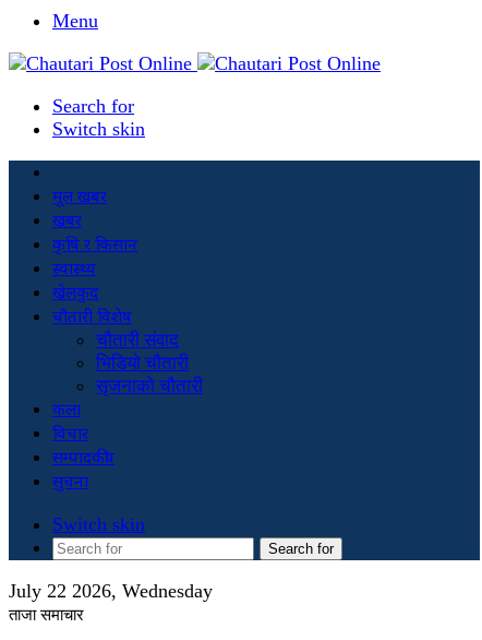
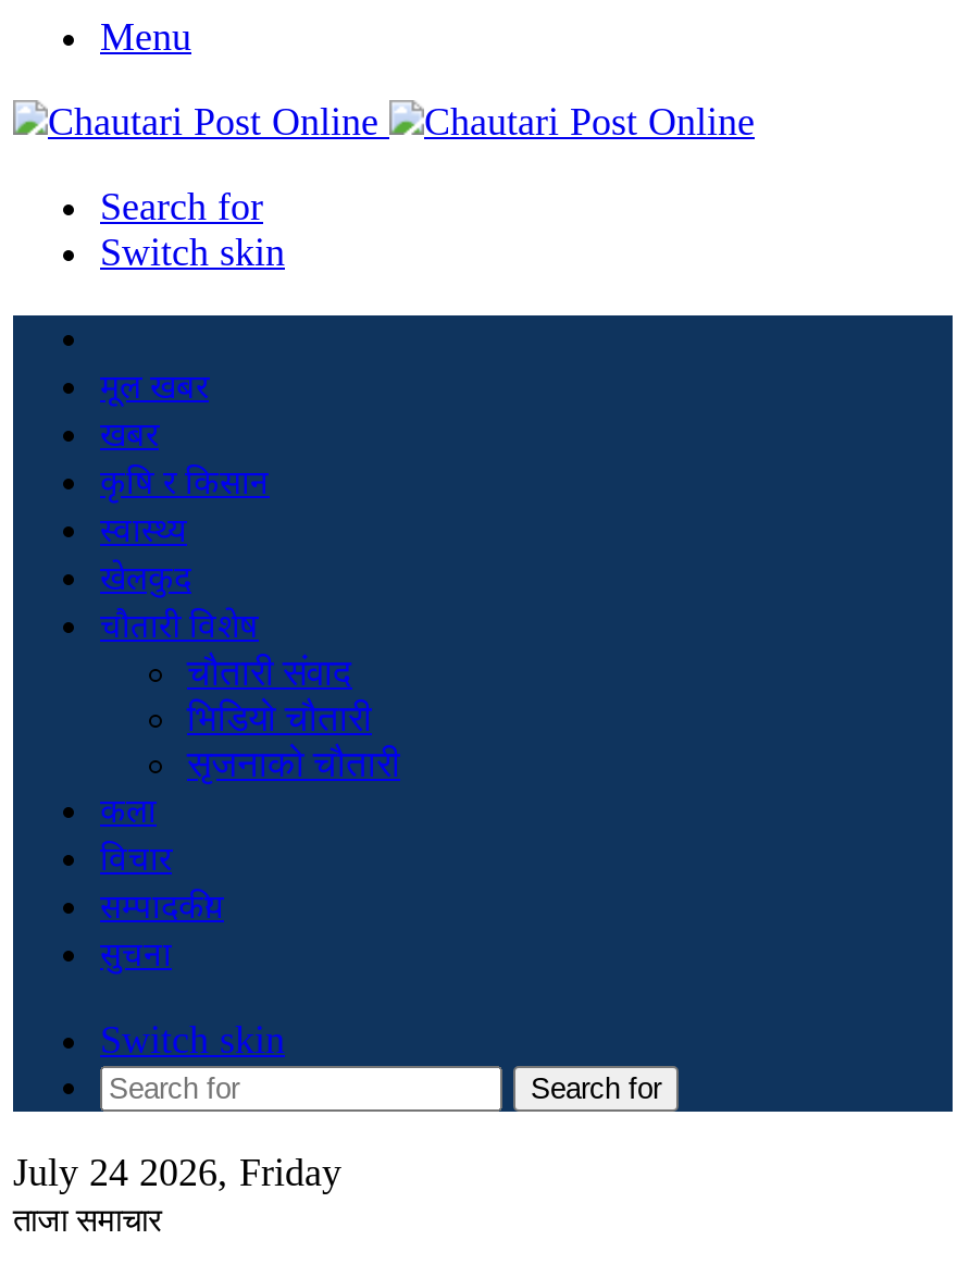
[9,580,213,602] July 22 2026, Wednesday -> [13,1151,341,1194] July 24 2026, Friday

